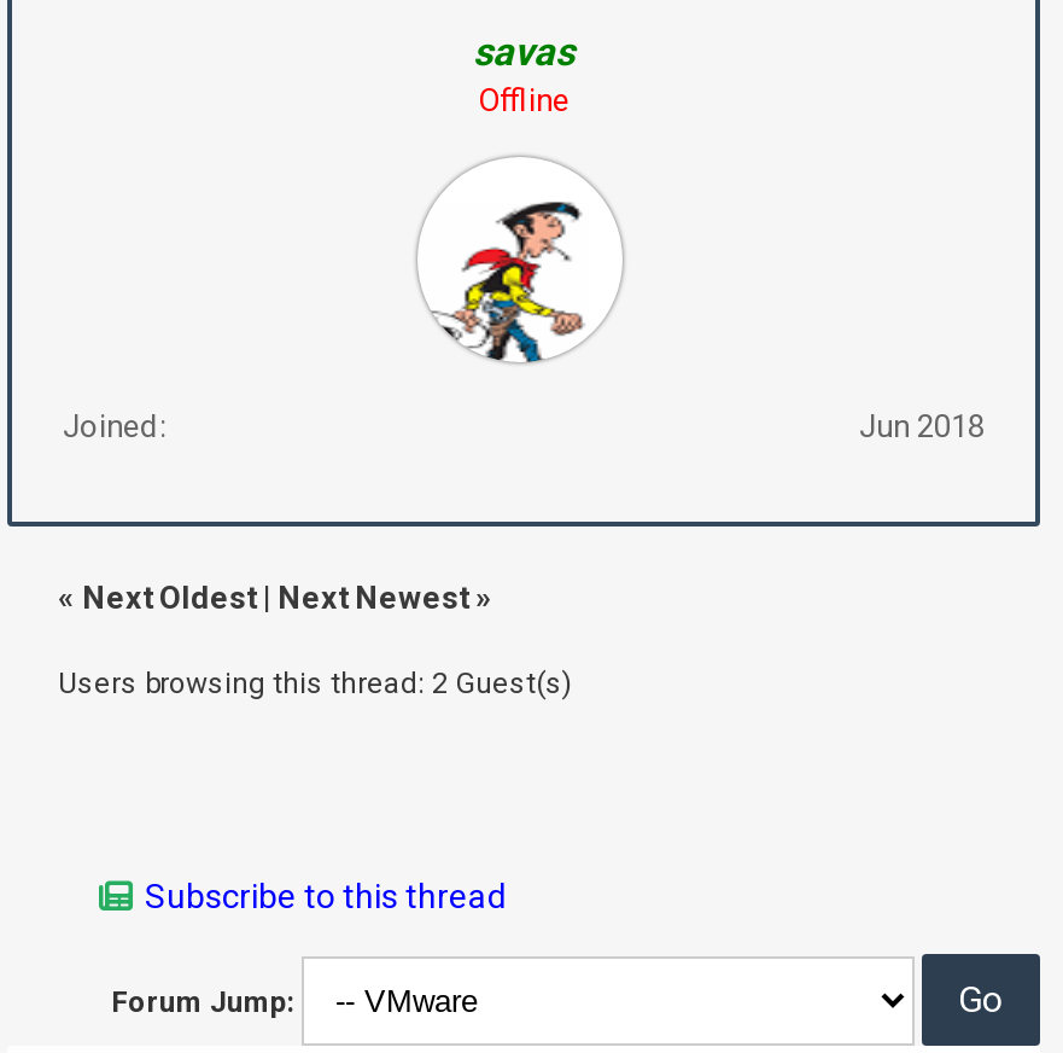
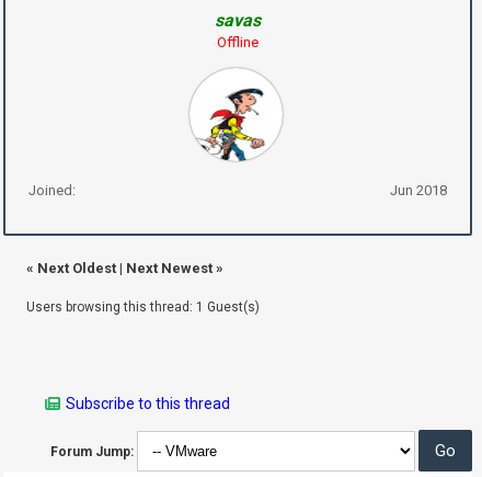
[58,666,572,700] Users browsing this thread: 2 Guest(s) -> [26,299,260,314] Users browsing this thread: 1 Guest(s)

